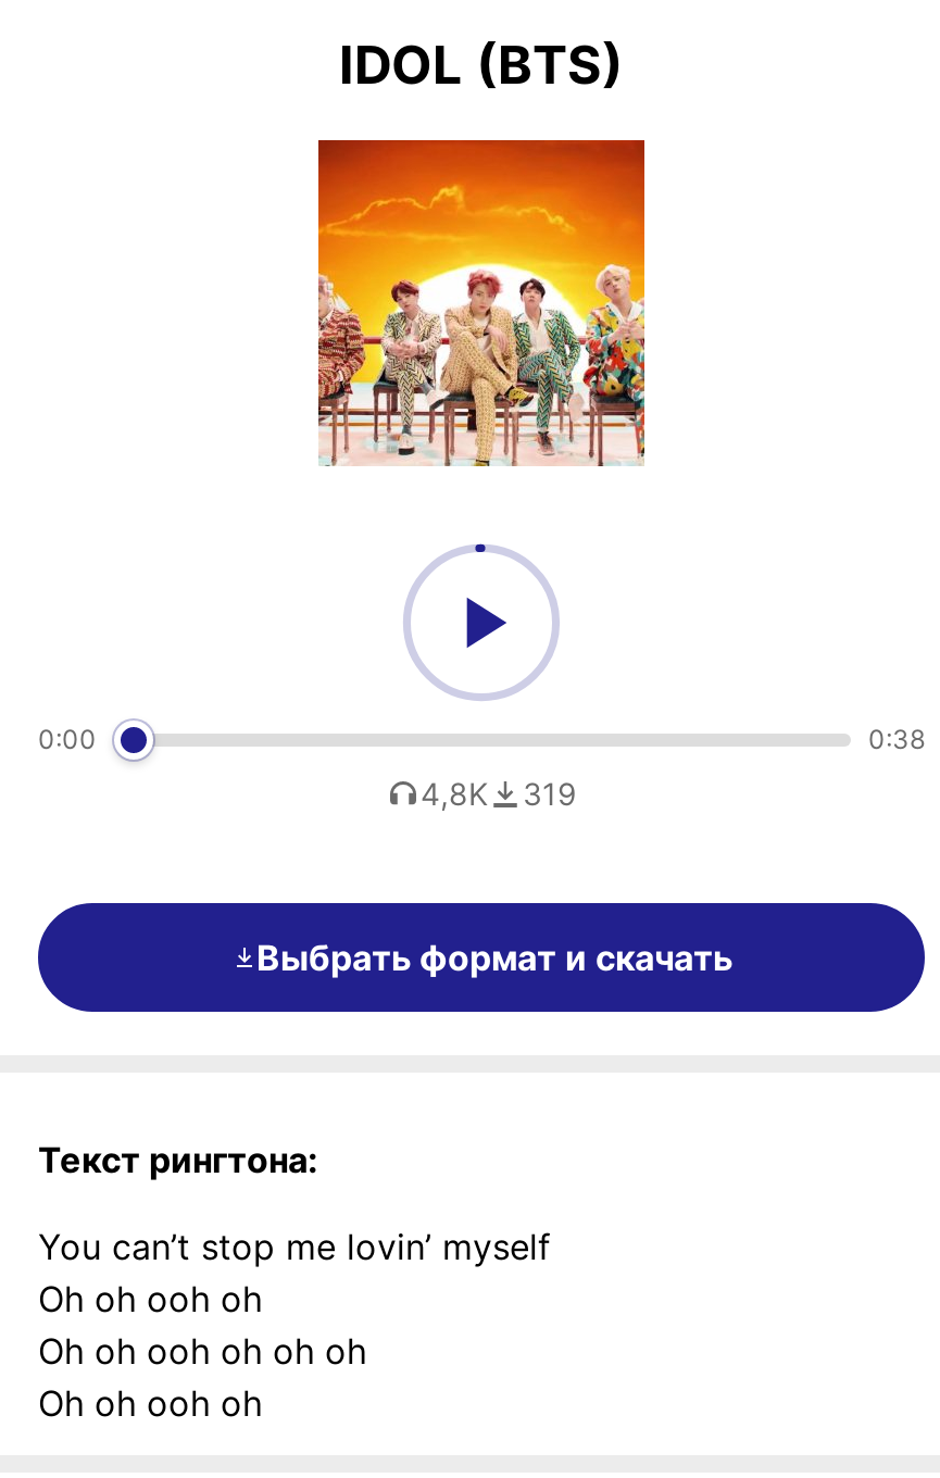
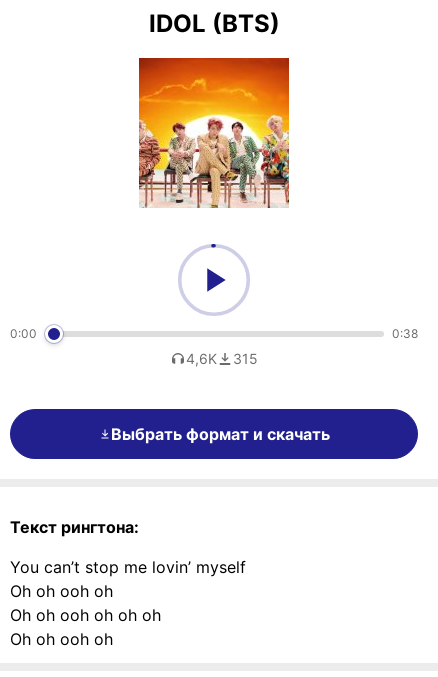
[421,775,577,812] 4,8K | 319 -> [186,350,258,367] 4,6K | 315

